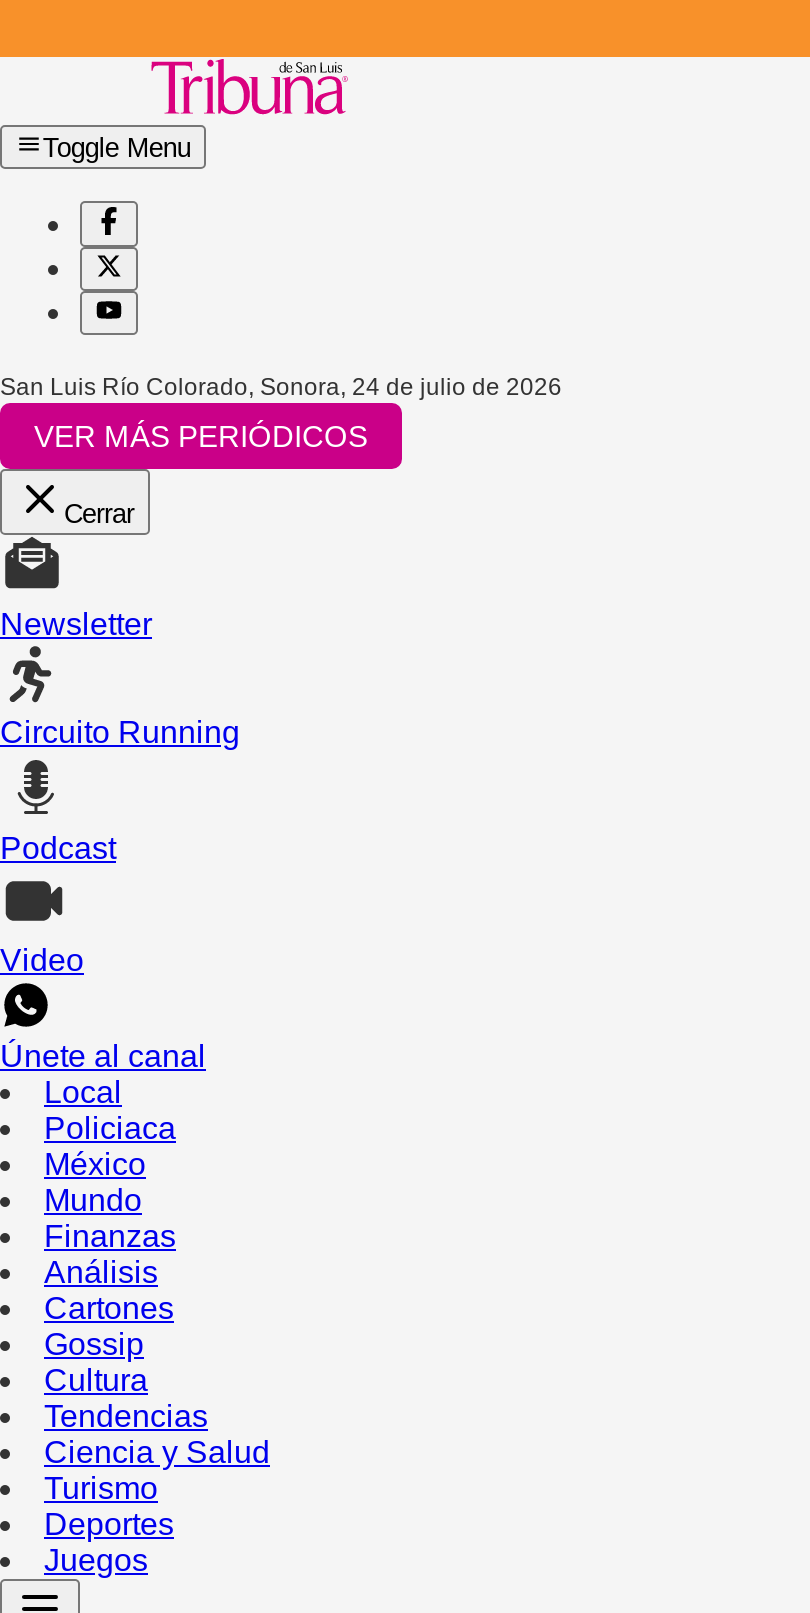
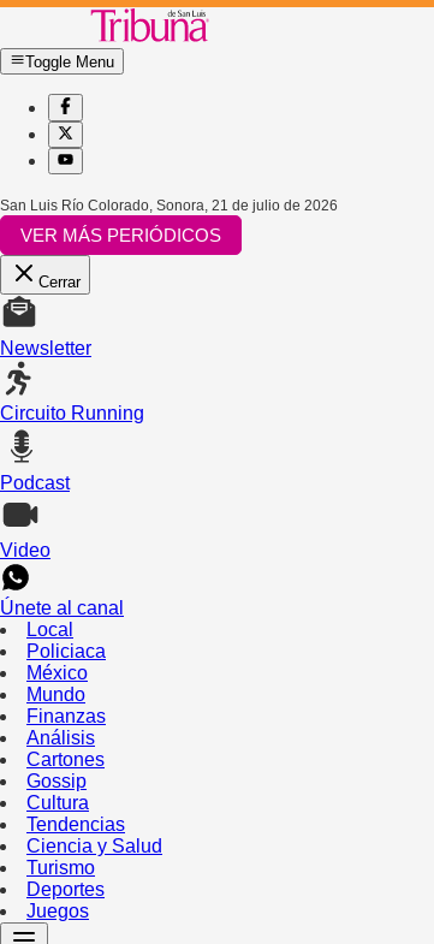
[0,374,562,402] San Luis Río Colorado, Sonora, 24 de julio de 2026 -> [0,198,338,214] San Luis Río Colorado, Sonora, 21 de julio de 2026

